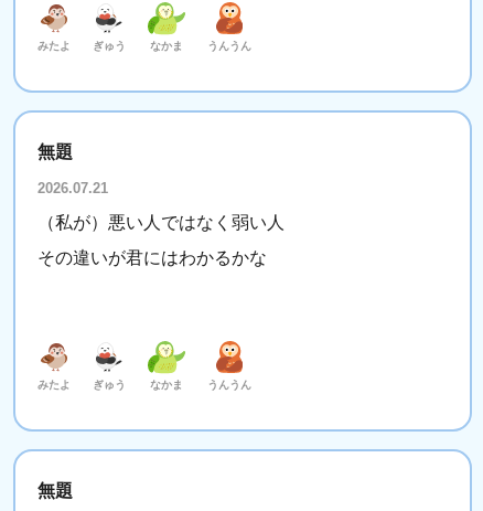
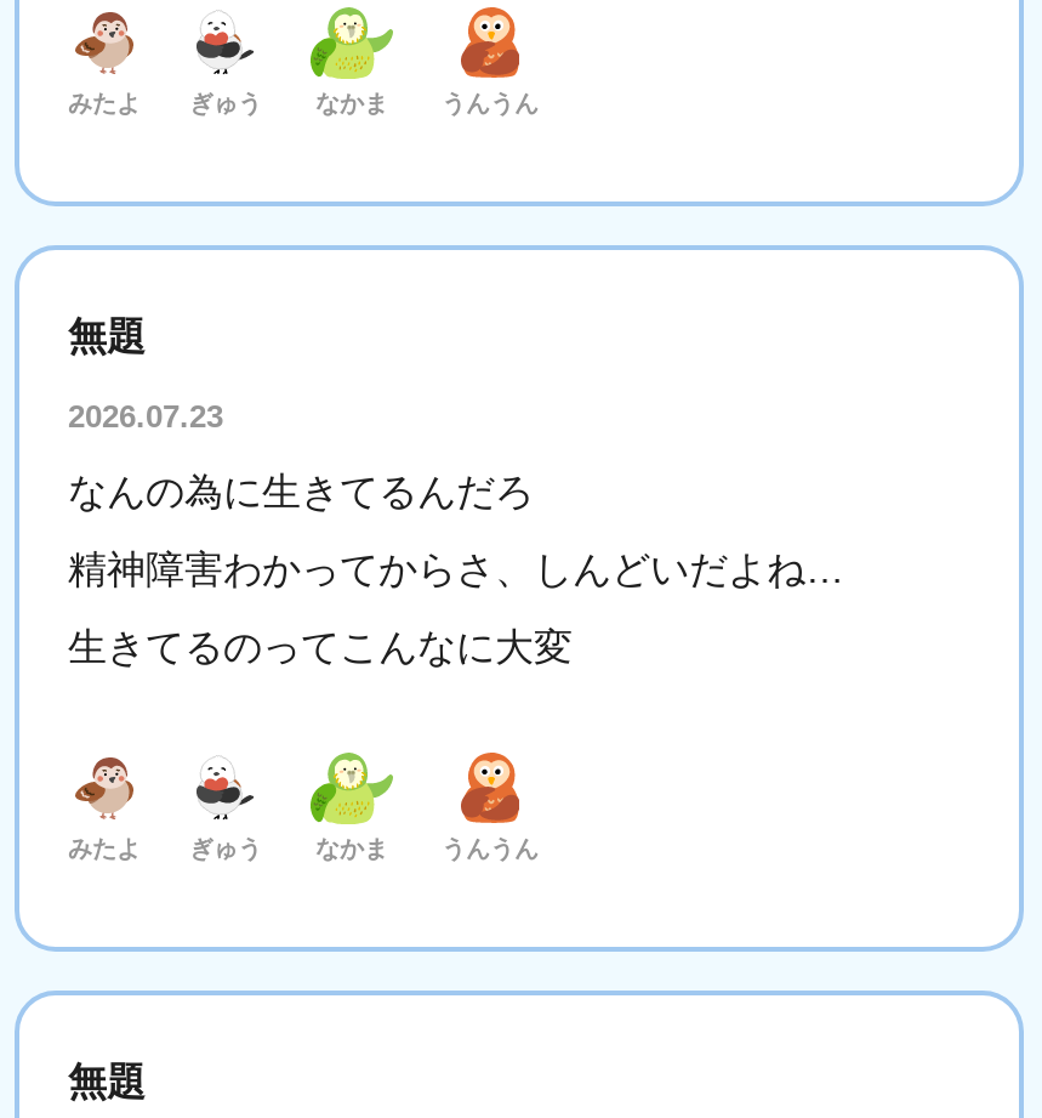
[37,180,285,267] 2026.07.21 | （私が）悪い人ではなく弱い人 | その違いが君にはわかるかな -> [68,399,844,668] 2026.07.23 | なんの為に生きてるんだろ | 精神障害わかってからさ、しんどいだよね… | 生きてるのってこんなに大変

